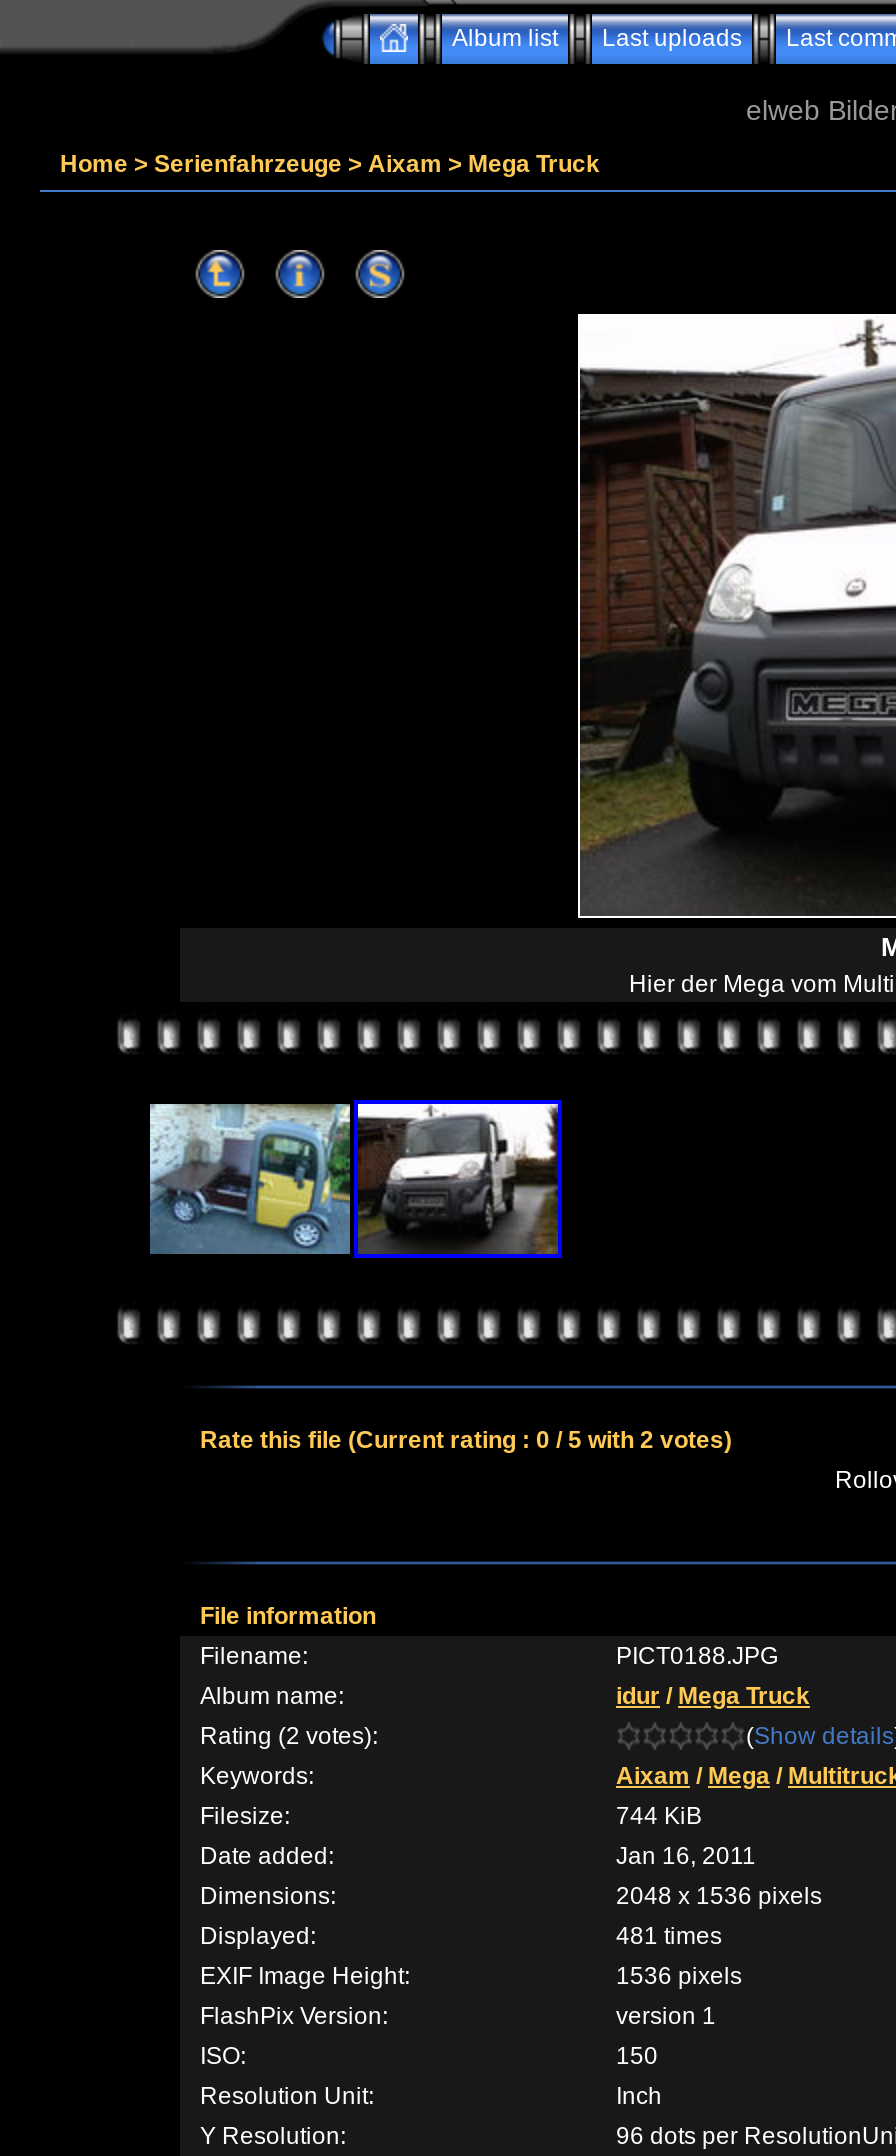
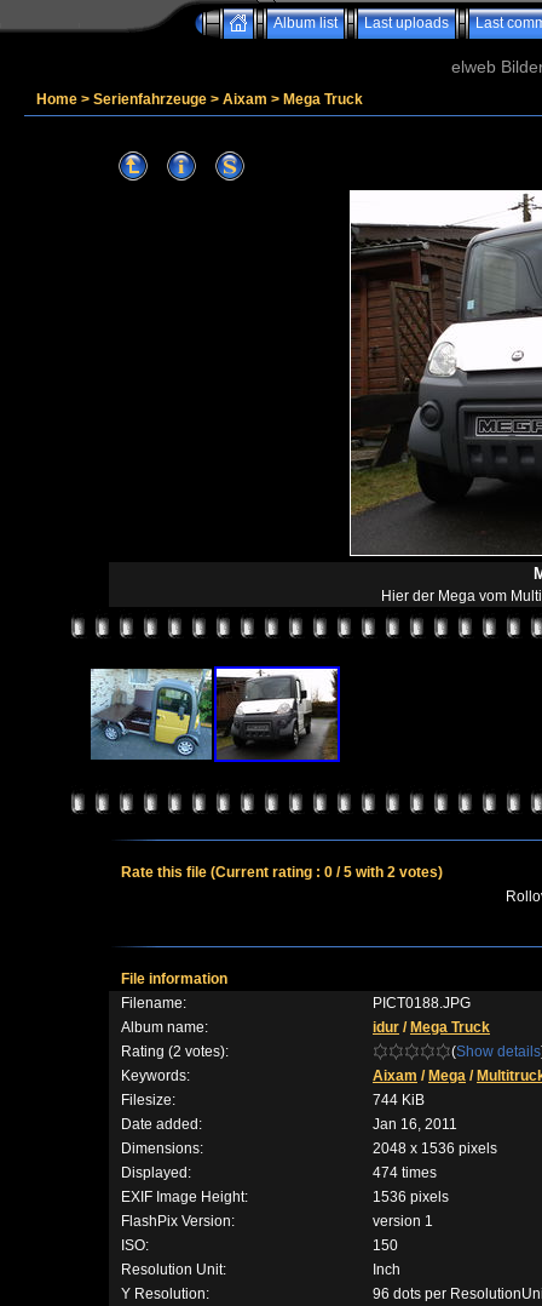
[616,1922,722,1950] 481 times -> [373,1164,437,1181] 474 times

